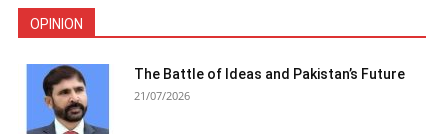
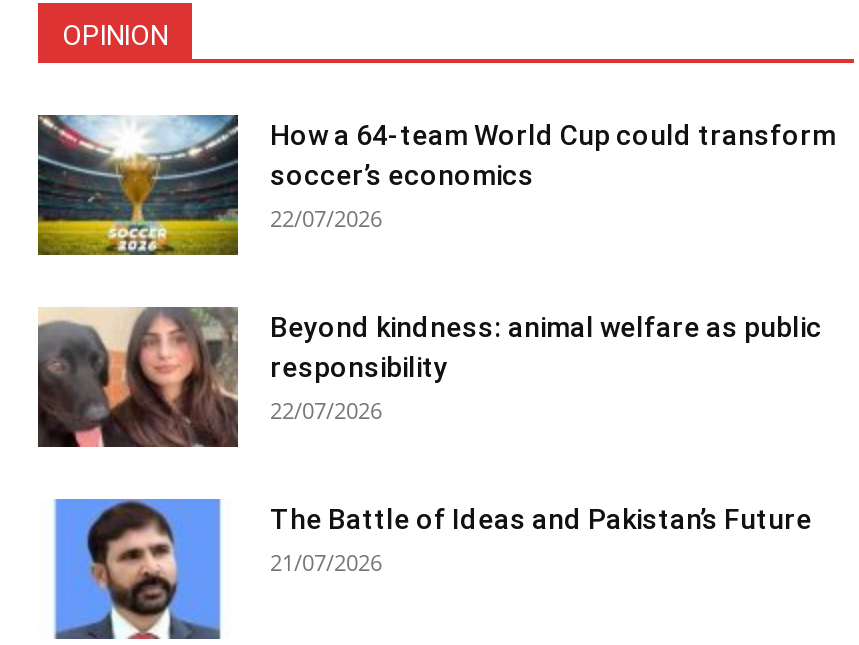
none -> [36,113,836,426] [image] | How a 64-team World Cup could transform | soccer’s economics | 22/07/2026 | Beyond kindness: animal welfare as public | responsibility | 22/07/2026
none -> [36,305,240,449] [image]

